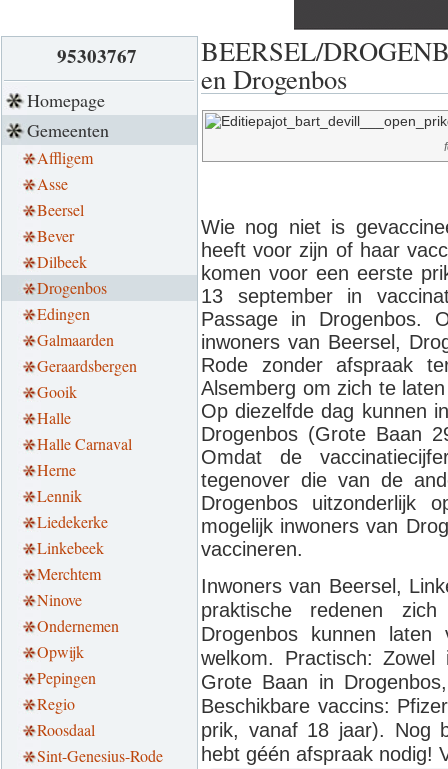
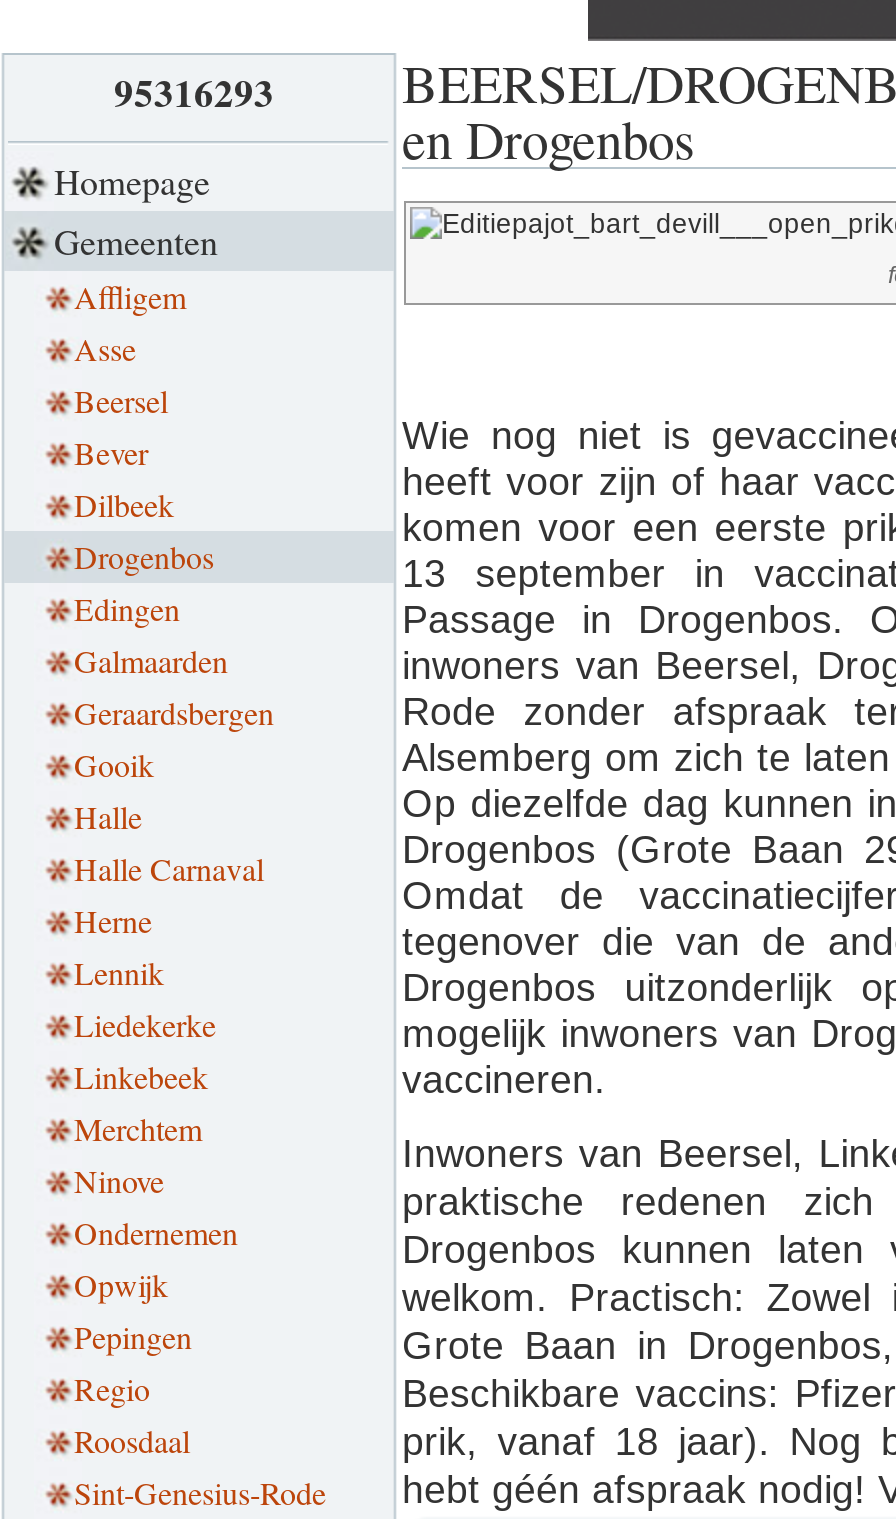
[57,42,137,69] 95303767 -> [114,65,274,119] 95316293

